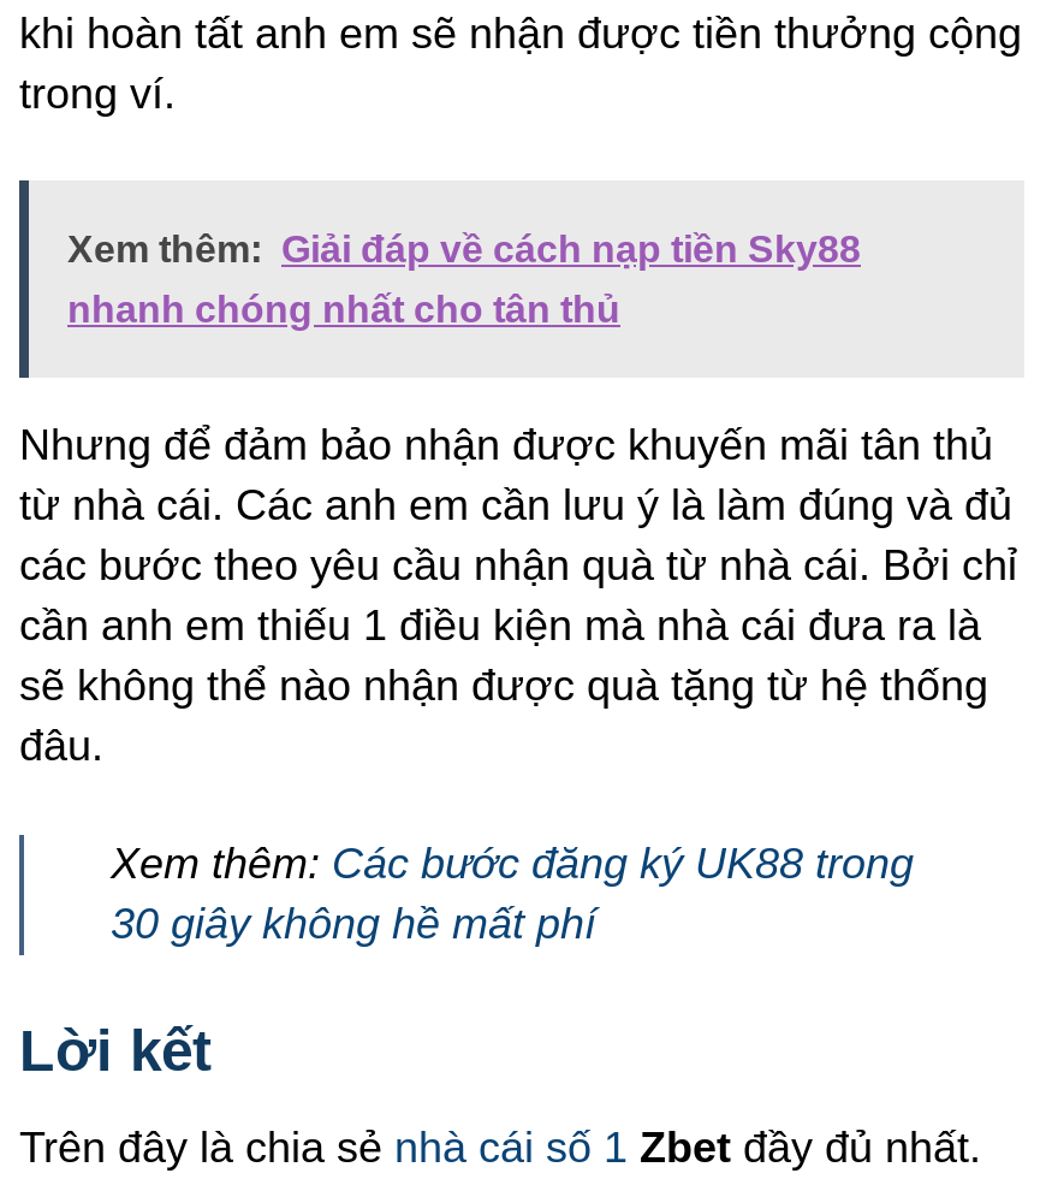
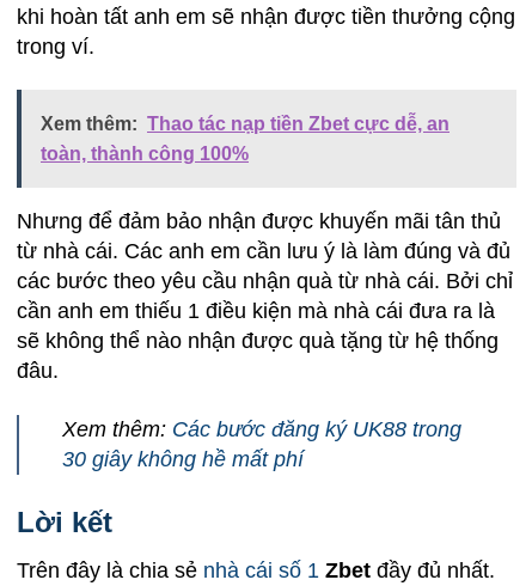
[67,230,861,271] Xem thêm: Giải đáp về cách nạp tiền Sky88 -> [41,114,450,135] Xem thêm: Thao tác nạp tiền Zbet cực dễ, an
[67,290,620,331] nhanh chóng nhất cho tân thủ -> [41,144,249,164] toàn, thành công 100%

